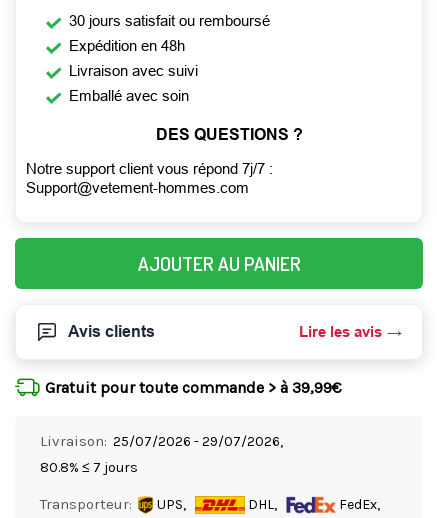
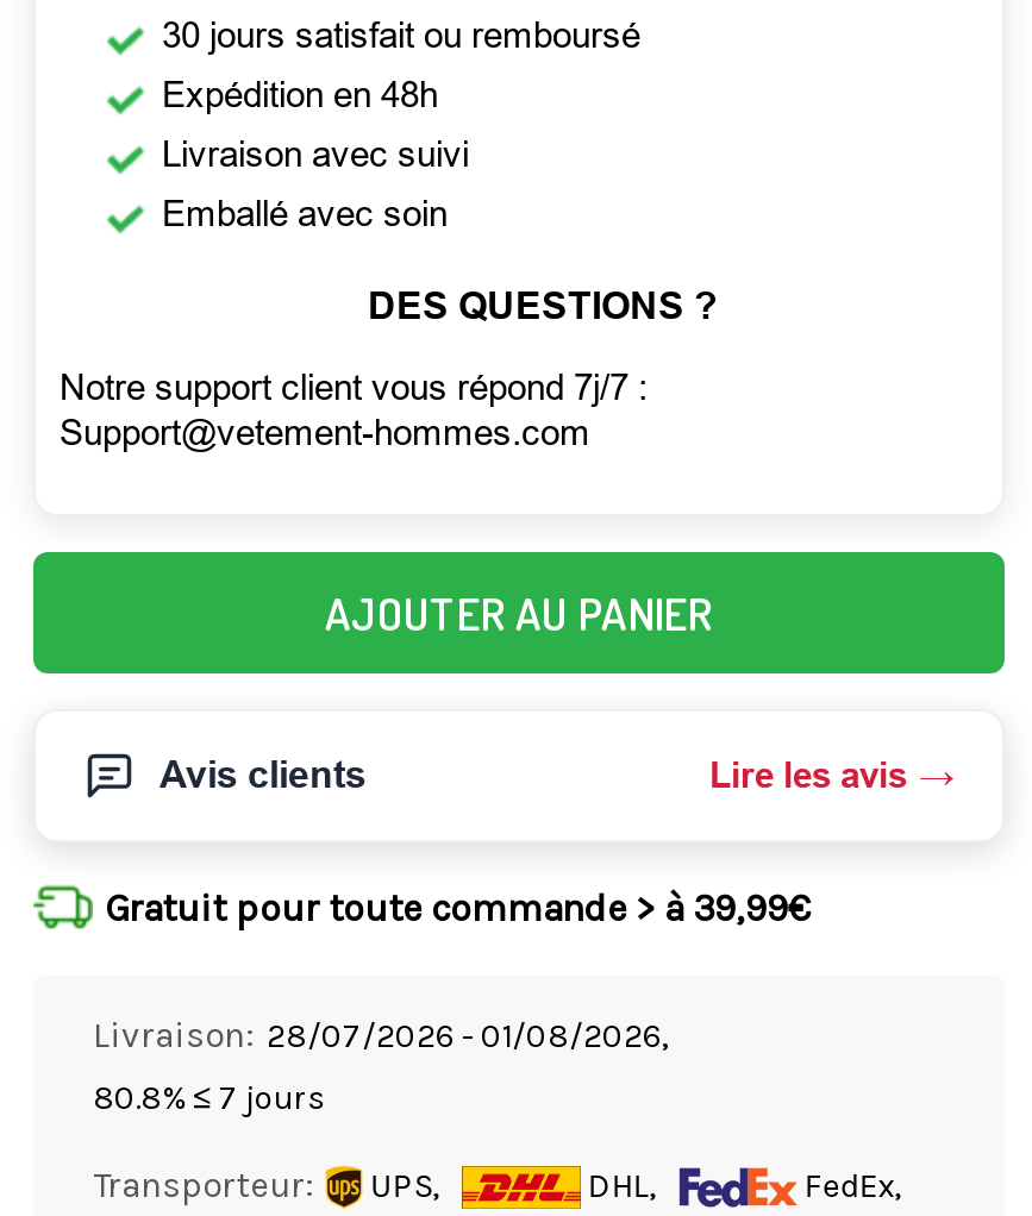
[40,431,283,449] Livraison: 25/07/2026 - 29/07/2026, -> [93,1013,669,1055] Livraison: 28/07/2026 - 01/08/2026,

